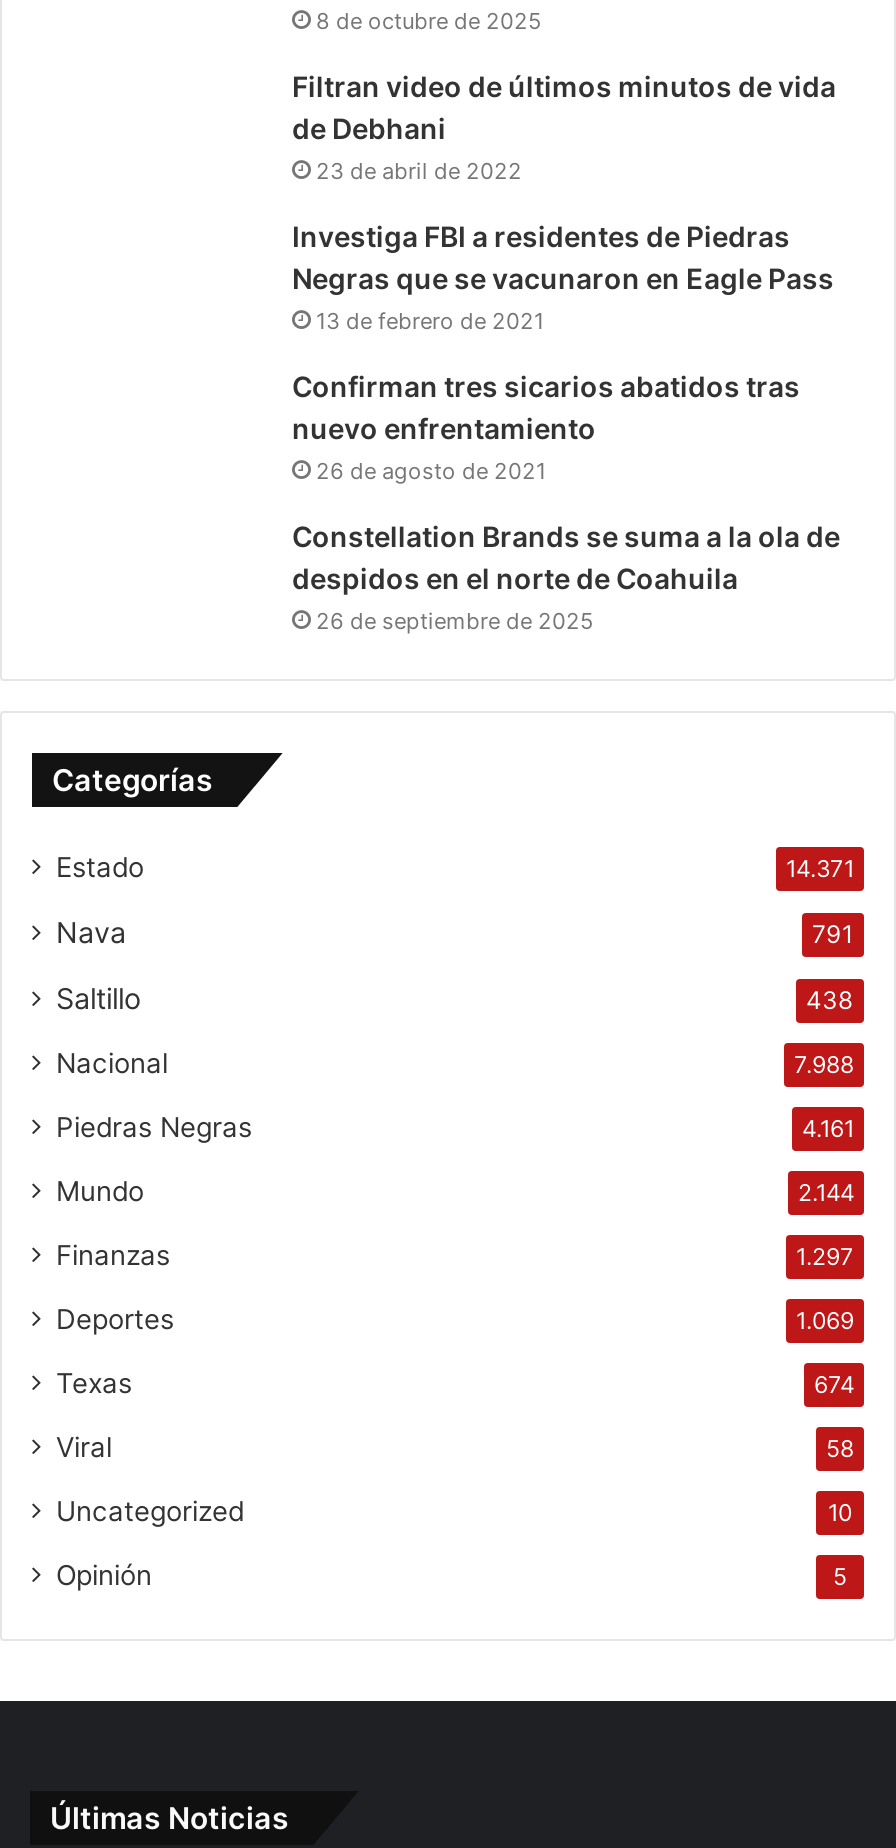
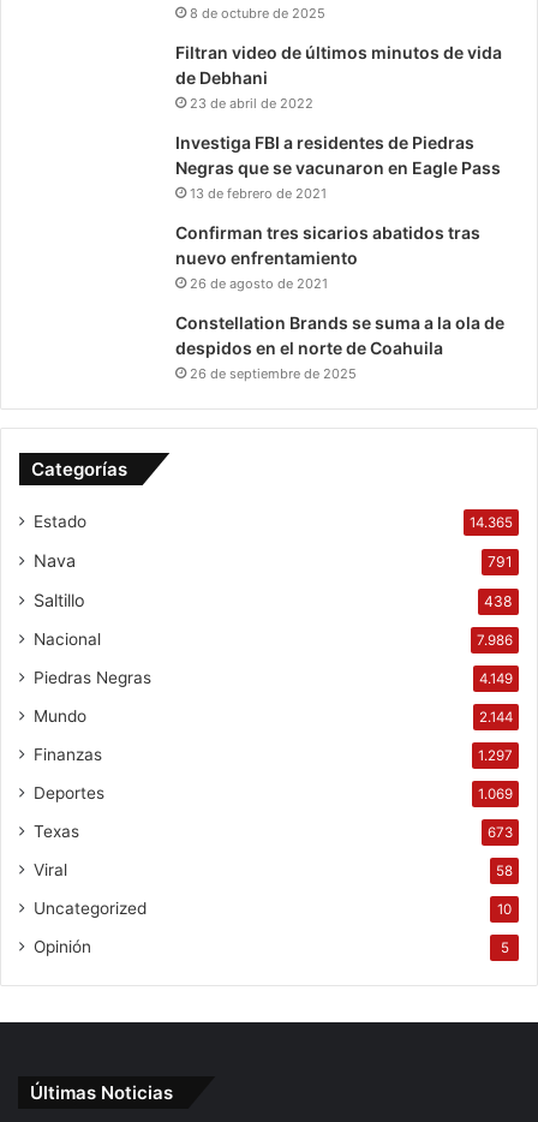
[786,856,854,884] 14.371 -> [470,514,513,531] 14.365
[794,1052,854,1080] 7.988 -> [477,632,513,649] 7.986
[802,1116,854,1144] 4.161 -> [479,670,513,687] 4.149
[814,1372,854,1400] 674 -> [488,824,513,841] 673

